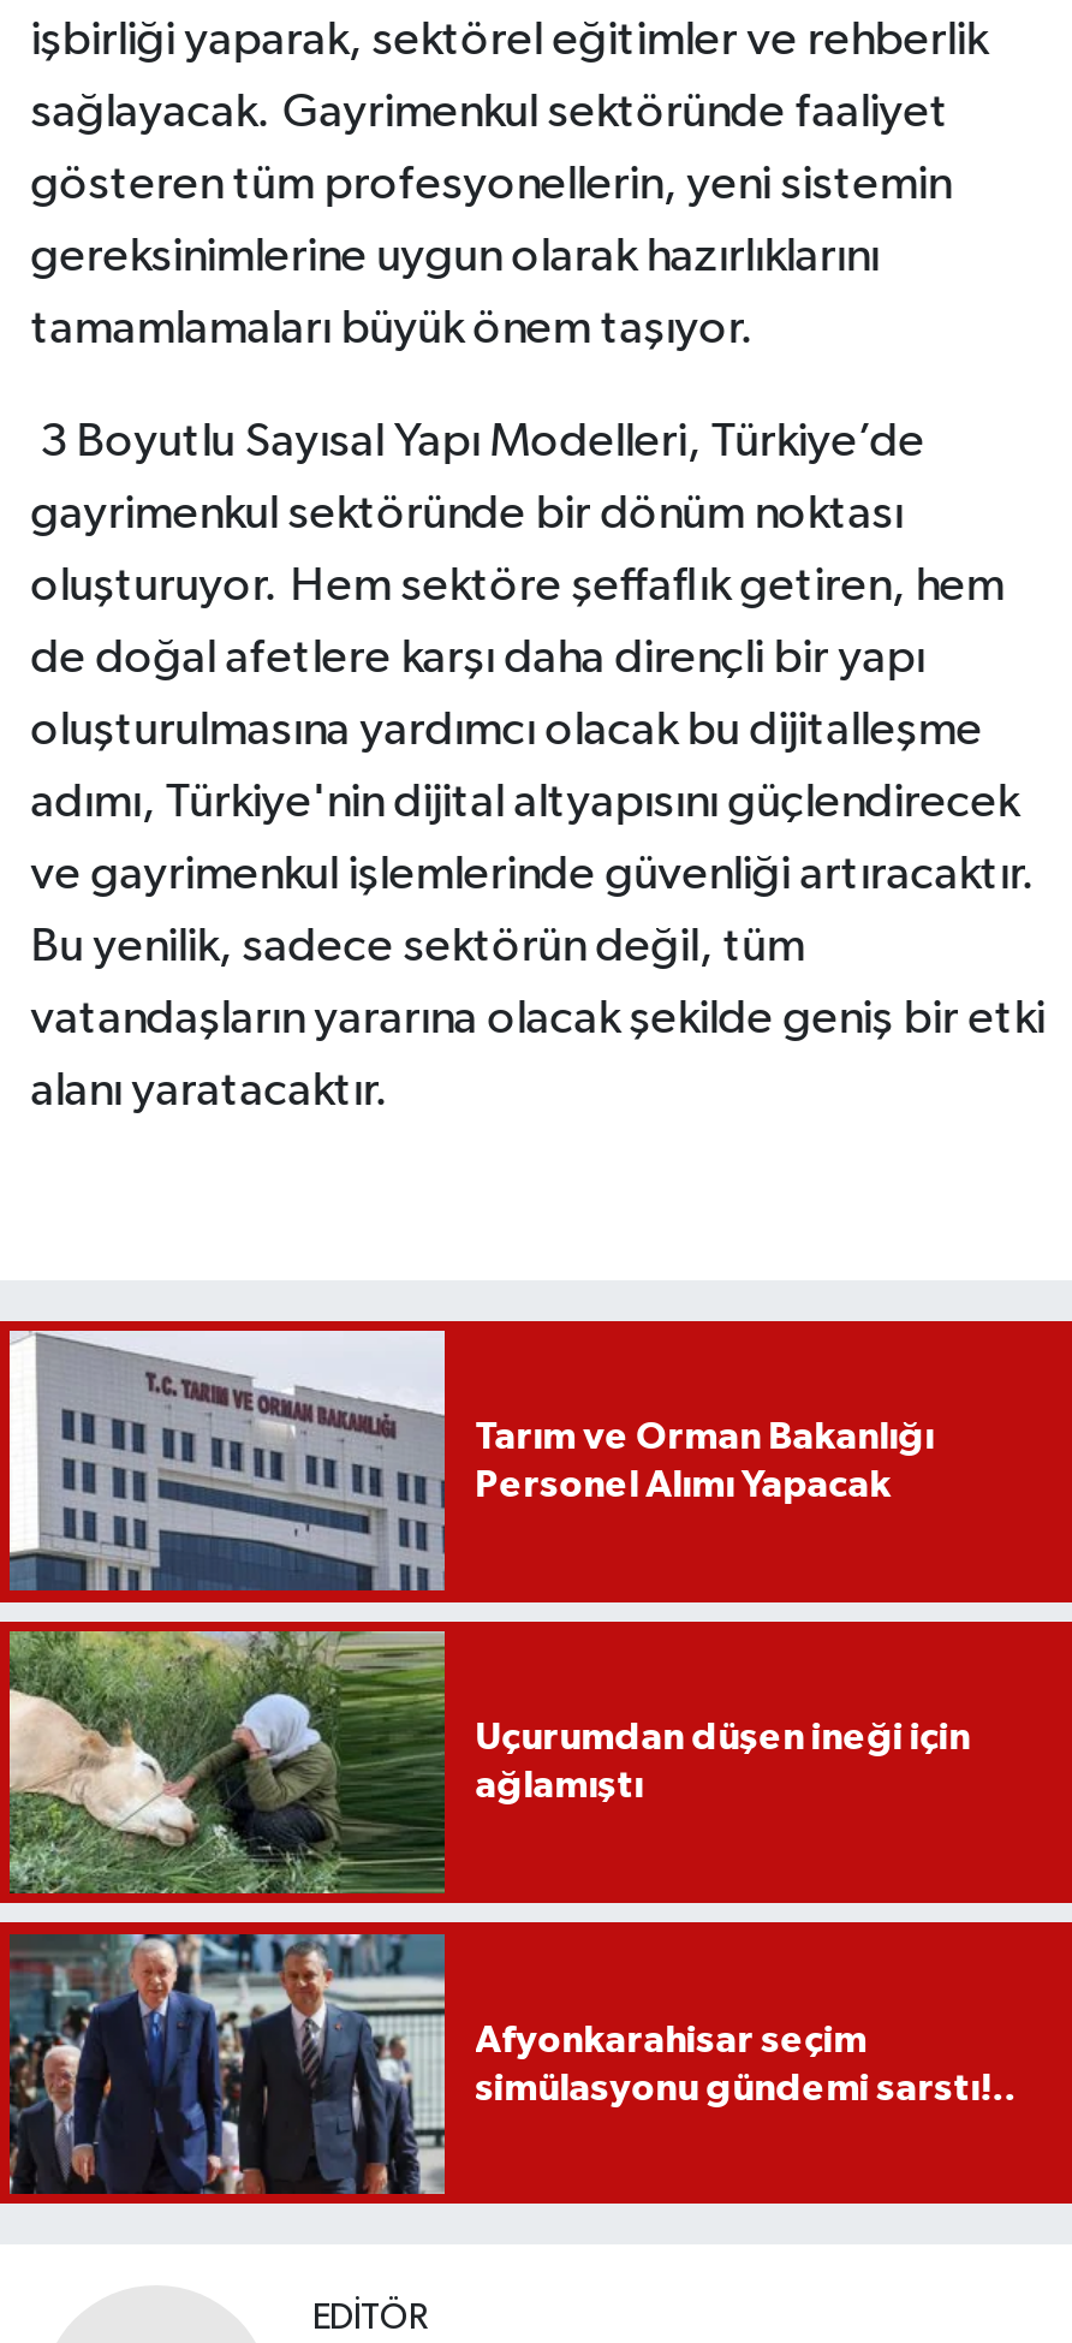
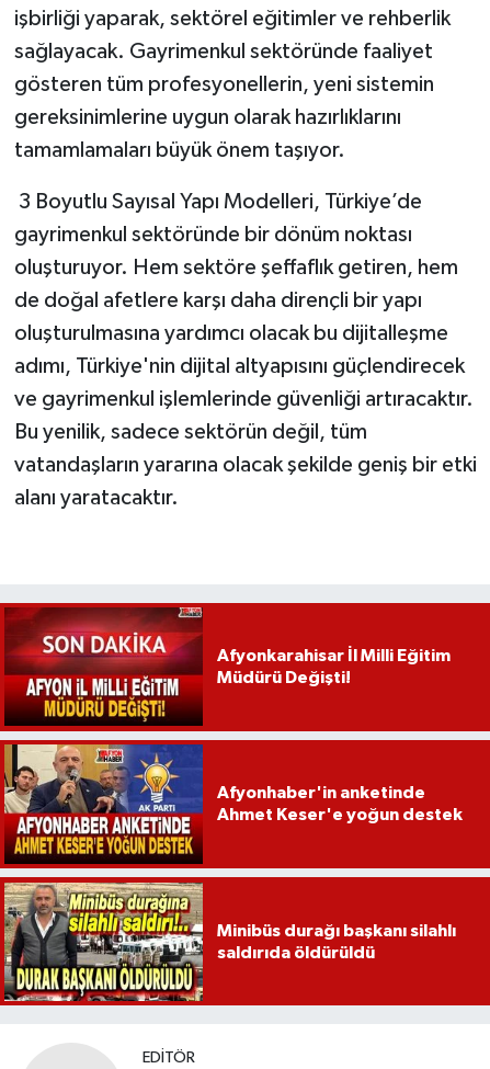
[7,1328,934,1593] [image] | Tarım ve Orman Bakanlığı | Personel Alımı Yapacak -> [3,606,450,727] [image] | Afyonkarahisar İl Milli Eğitim | Müdürü Değişti!
[7,1629,970,1896] [image] | Uçurumdan düşen ineği için | ağlamıştı -> [3,743,462,865] [image] | Afyonhaber'in anketinde | Ahmet Keser'e yoğun destek
[7,1932,1016,2196] [image] | Afyonkarahisar seçim | simülasyonu gündemi sarstı!.. -> [3,882,456,1002] [image] | Minibüs durağı başkanı silahlı | saldırıda öldürüldü

